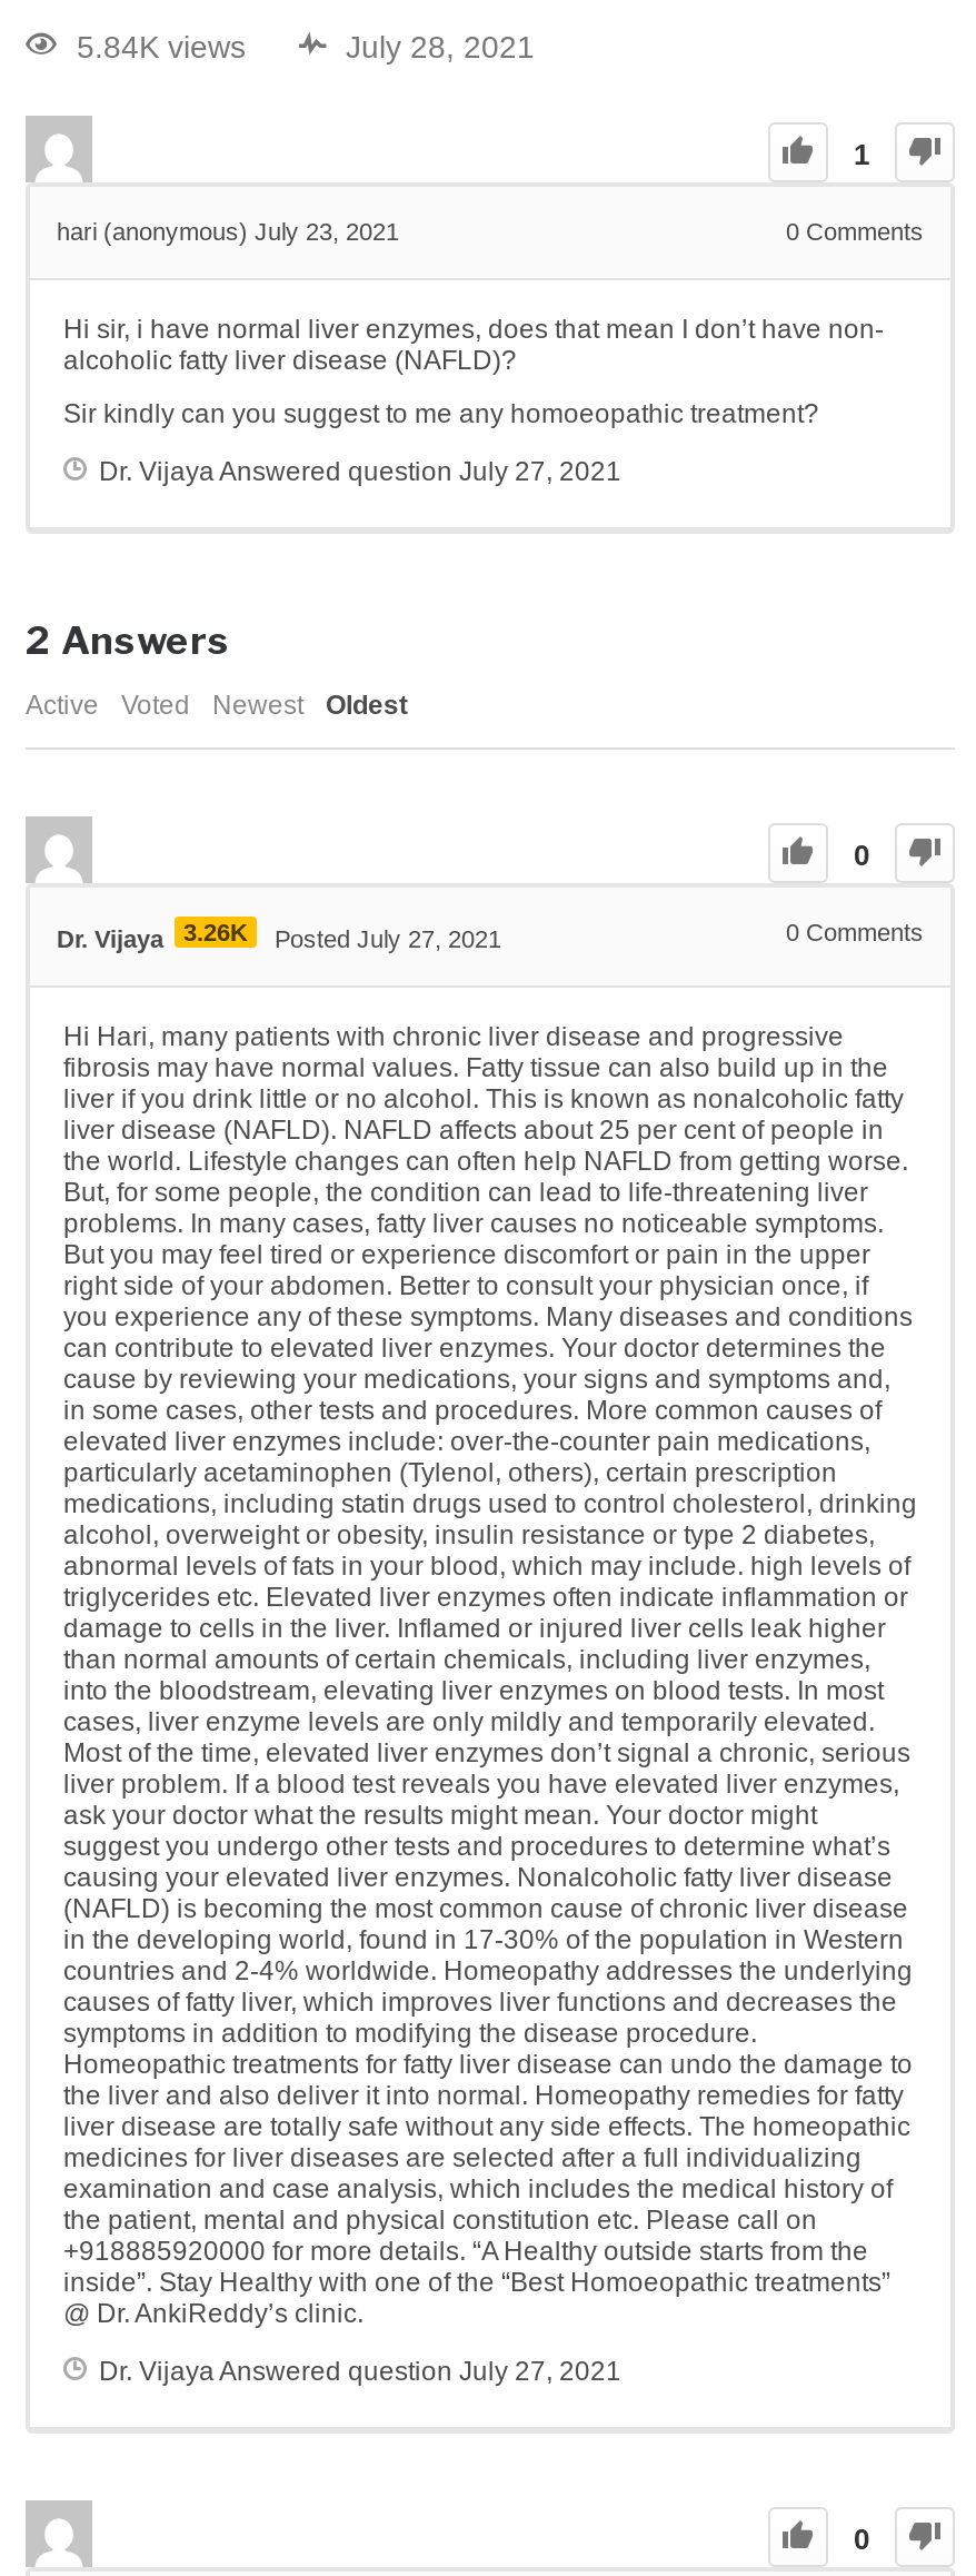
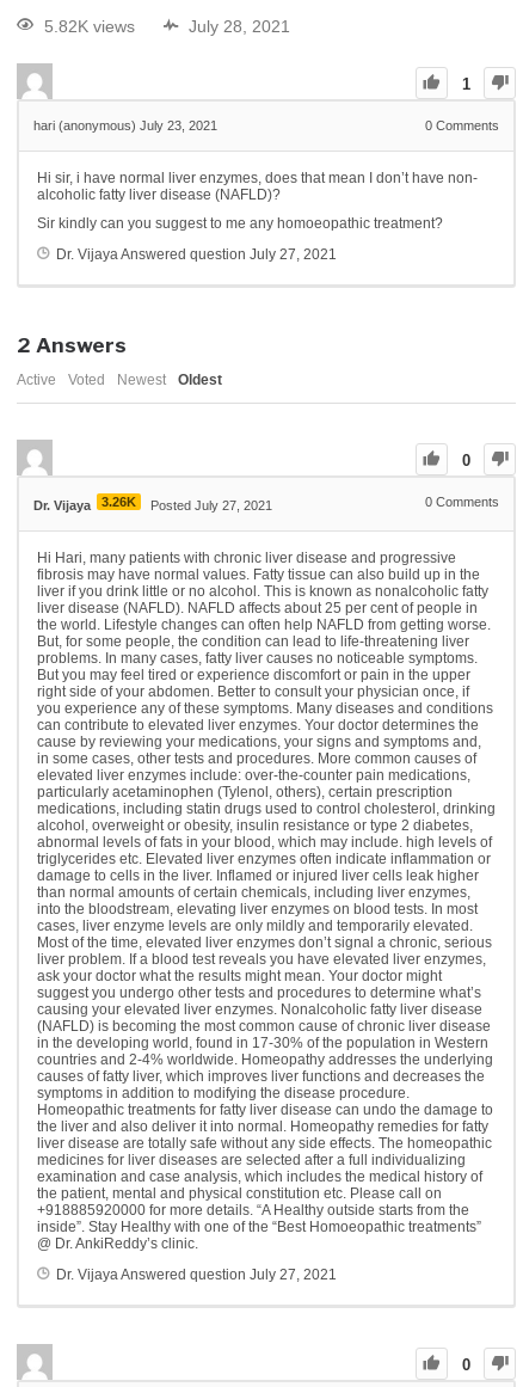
[77,30,246,65] 5.84K views -> [44,17,135,36] 5.82K views

